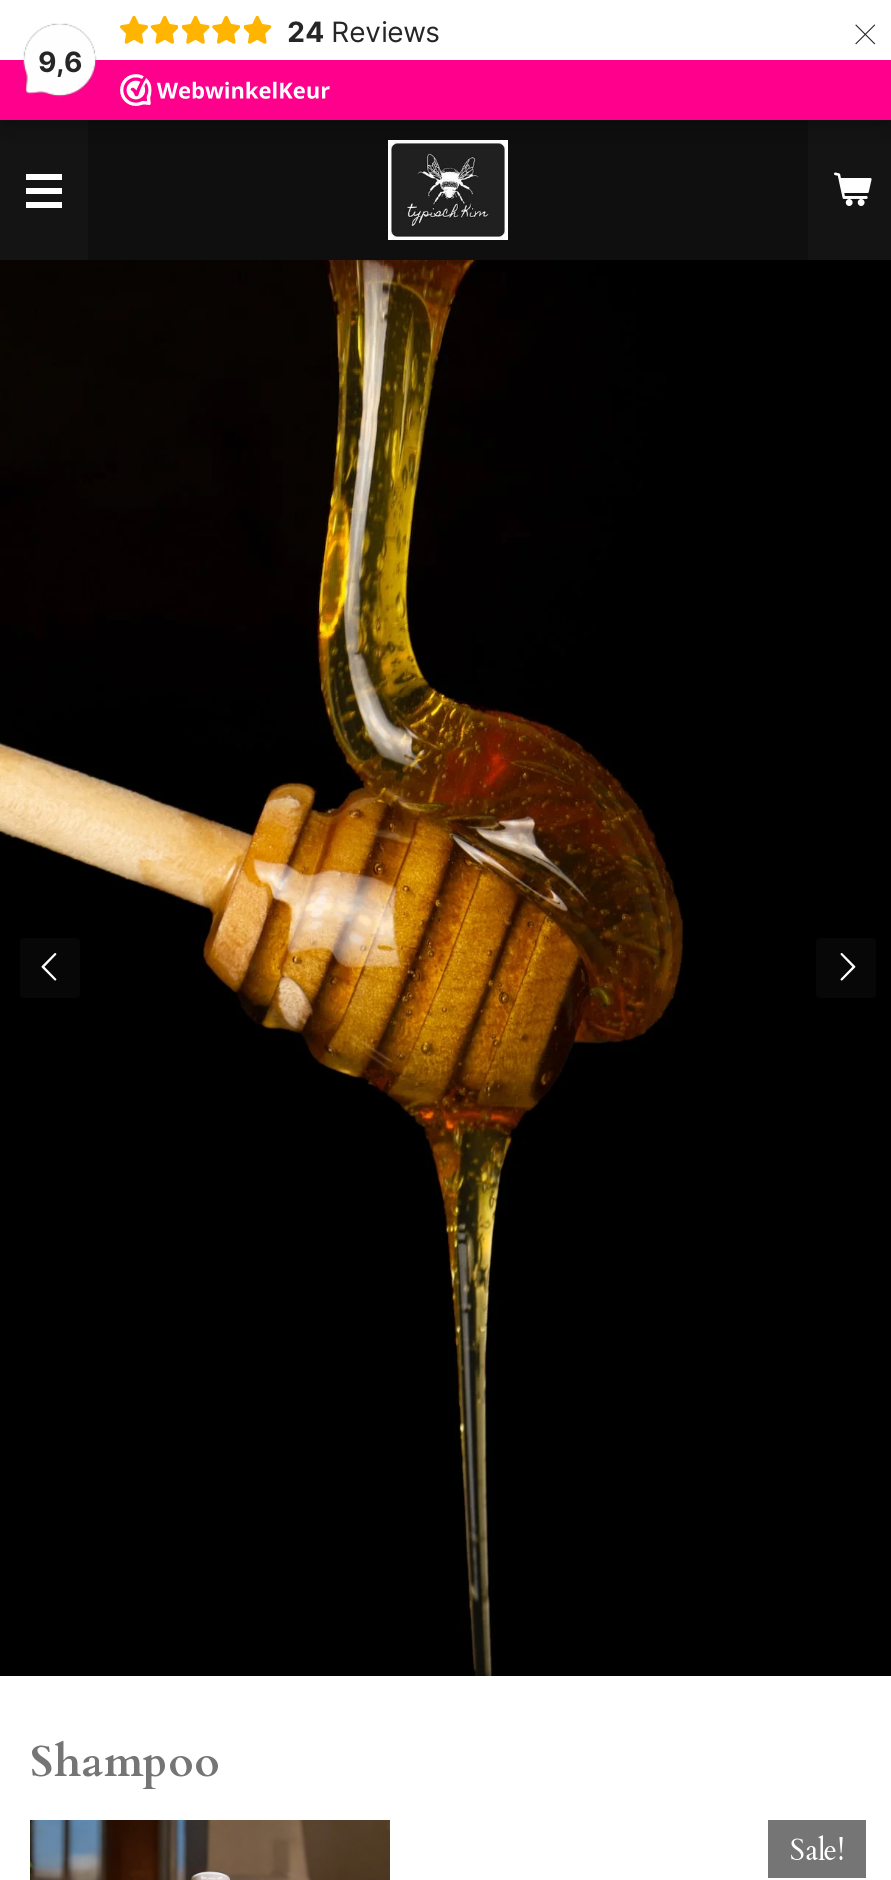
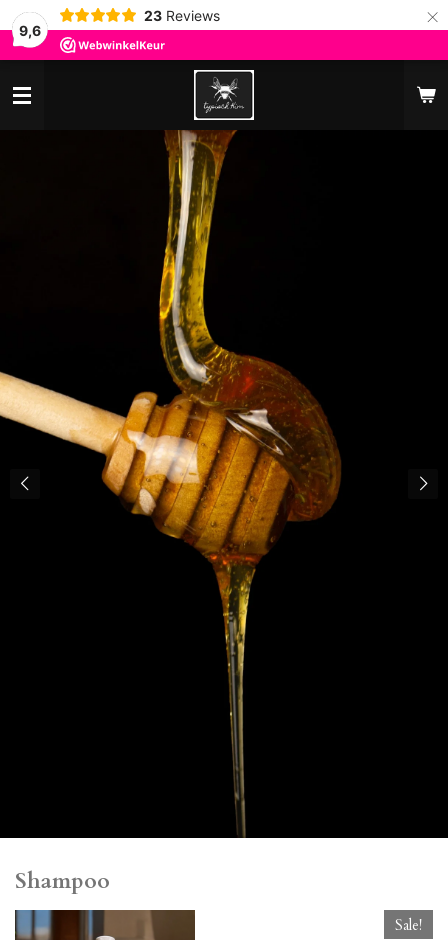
[287,13,439,47] 24 Reviews -> [144,6,220,23] 23 Reviews

